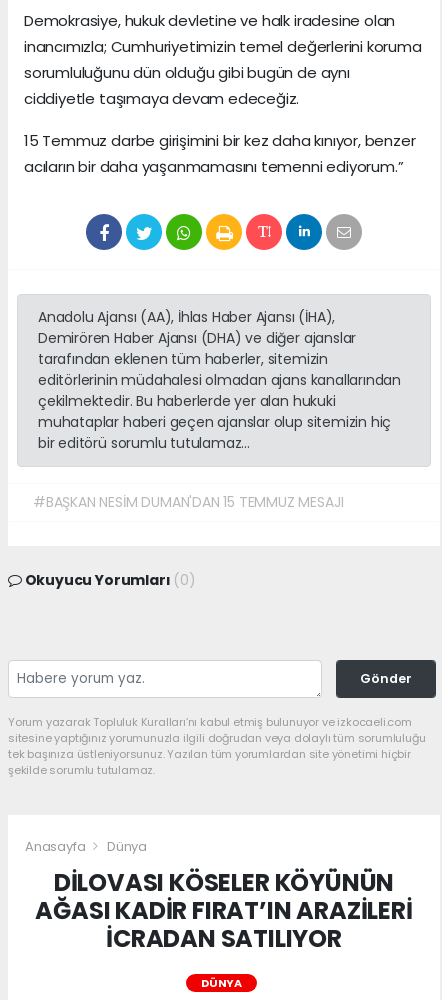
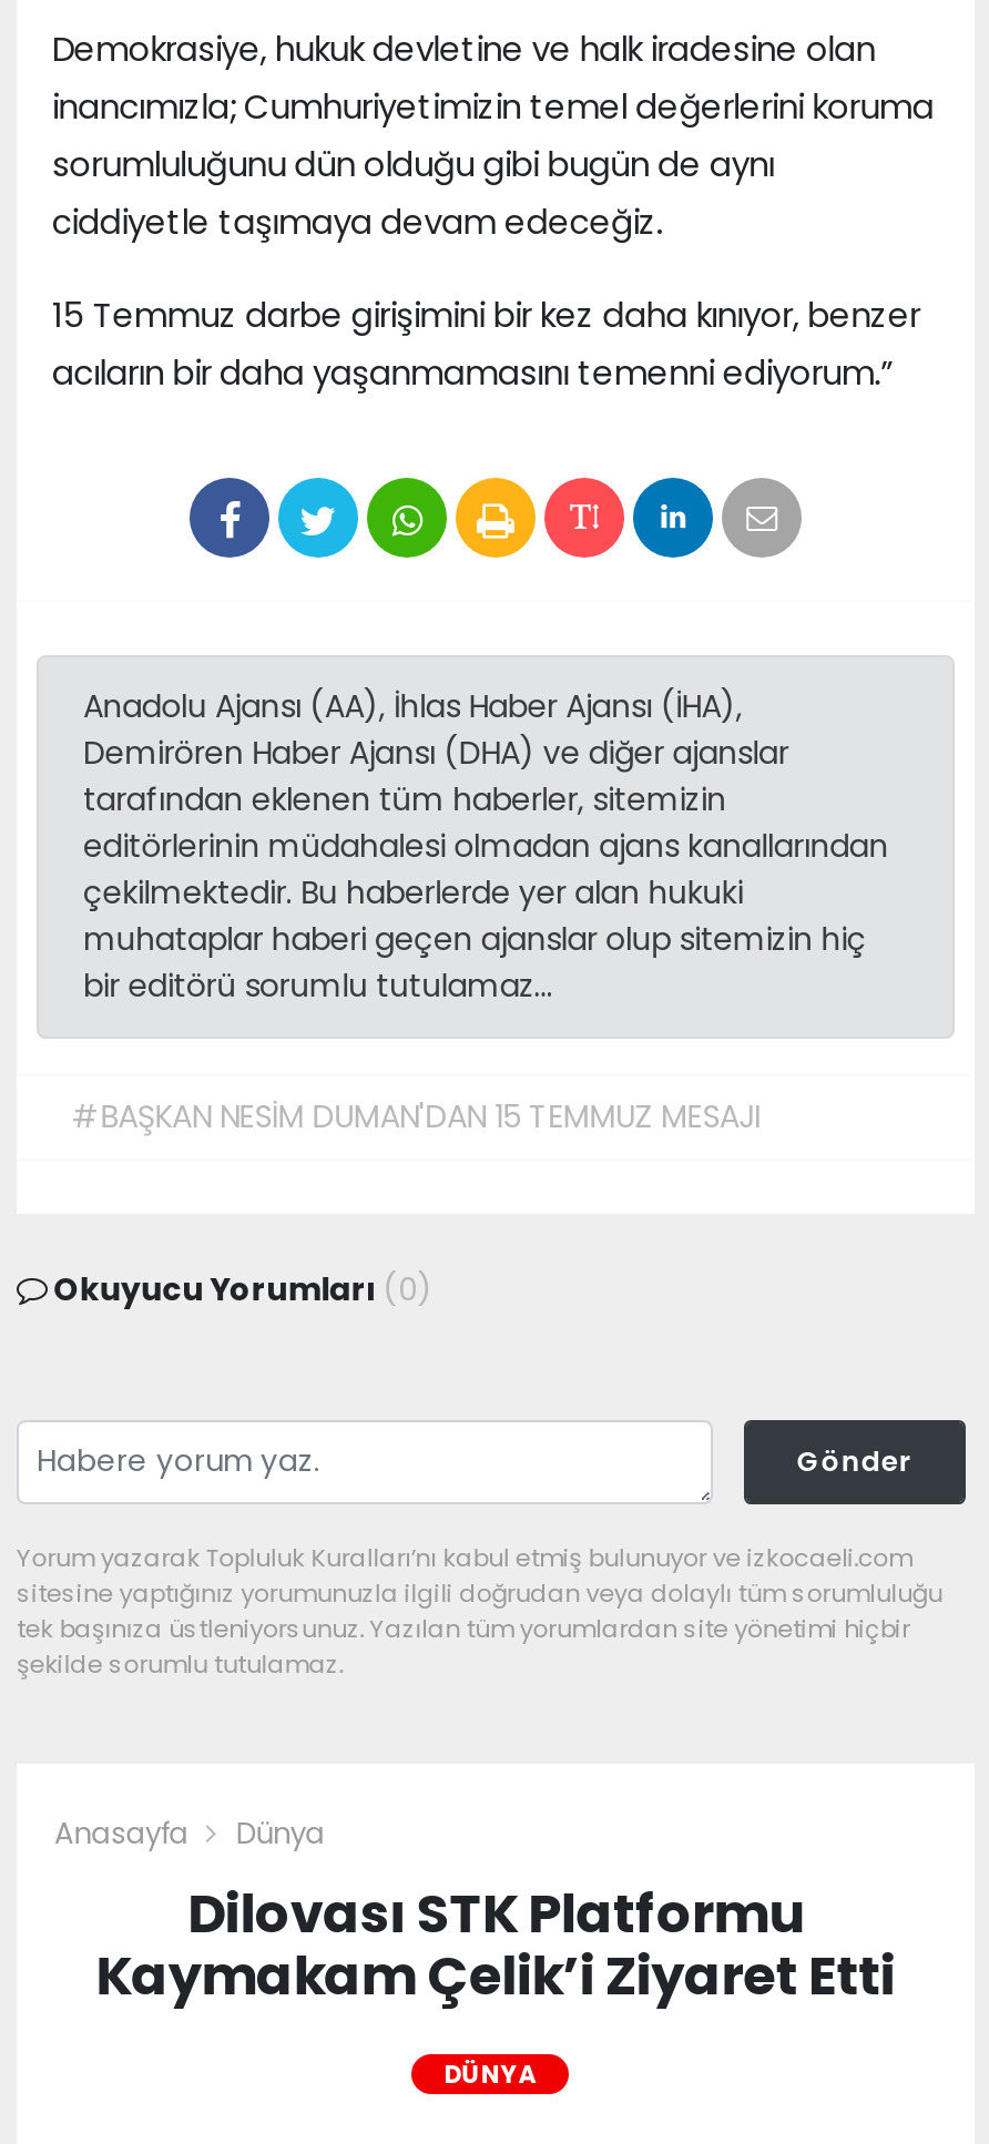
[35,866,413,955] DİLOVASI KÖSELER KÖYÜNÜN | AĞASI KADİR FIRAT’IN ARAZİLERİ | İCRADAN SATILIYOR -> [96,1877,895,2012] Dilovası STK Platformu | Kaymakam Çelik’i Ziyaret Etti

